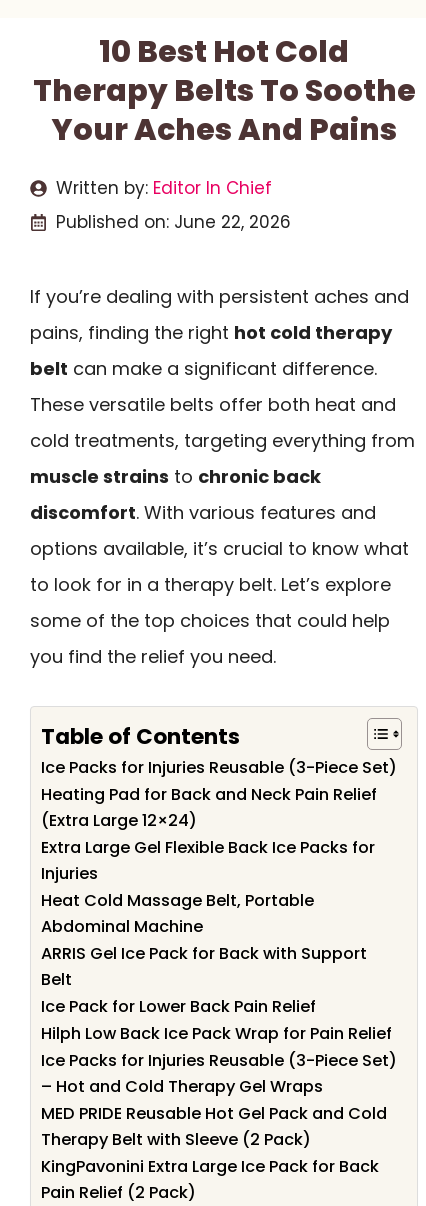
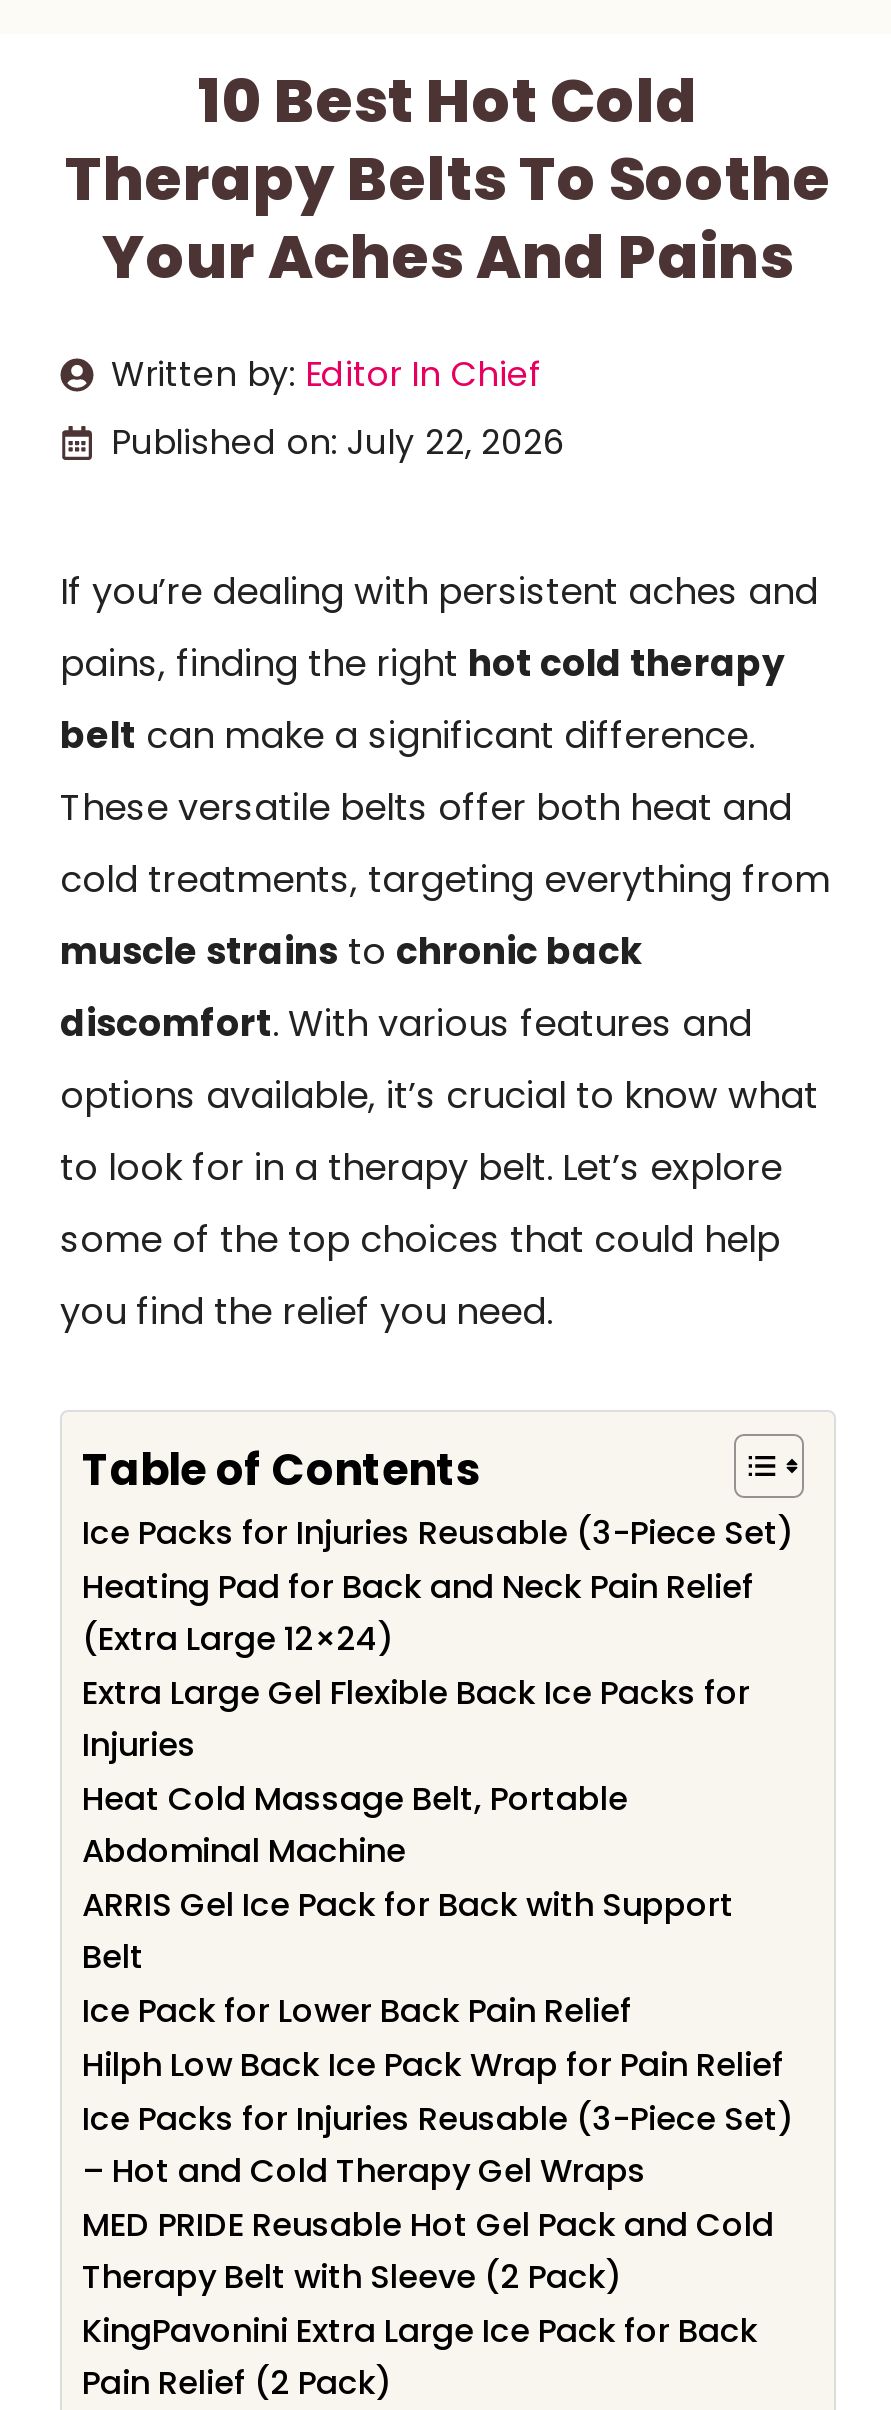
[55,210,290,234] Published on: June 22, 2026 -> [111,418,565,466] Published on: July 22, 2026

